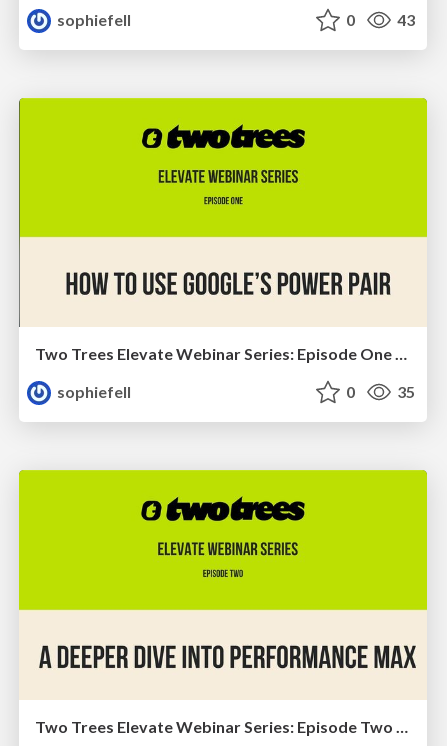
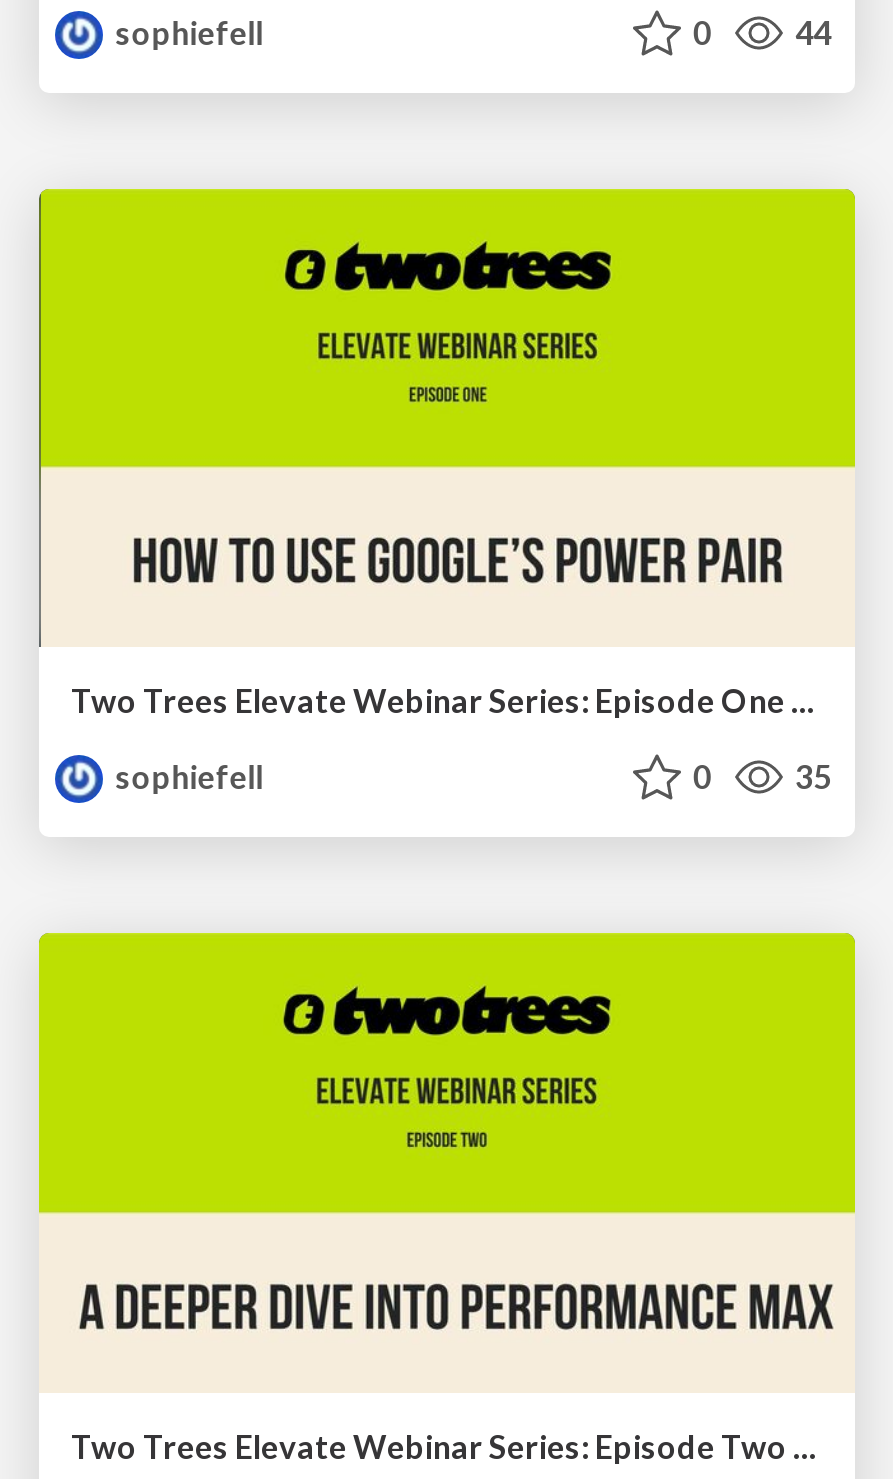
[394,10,415,29] 43 -> [789,13,831,51] 44

